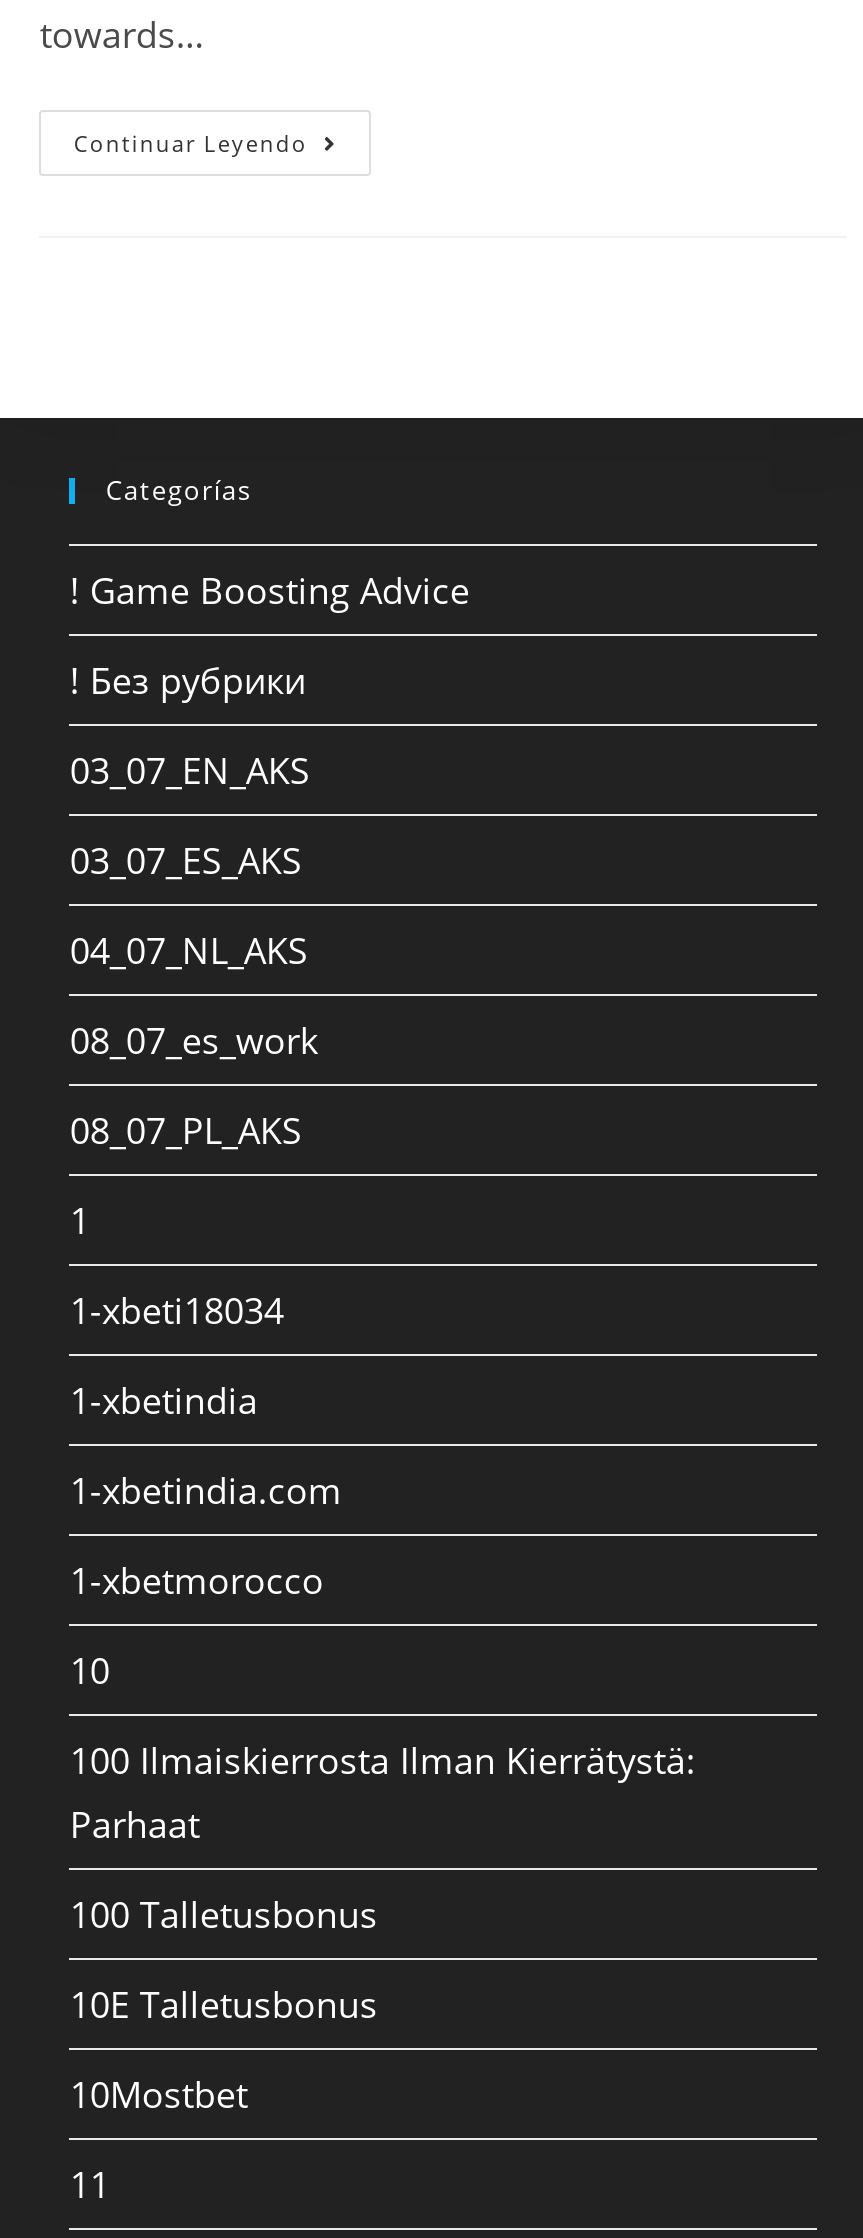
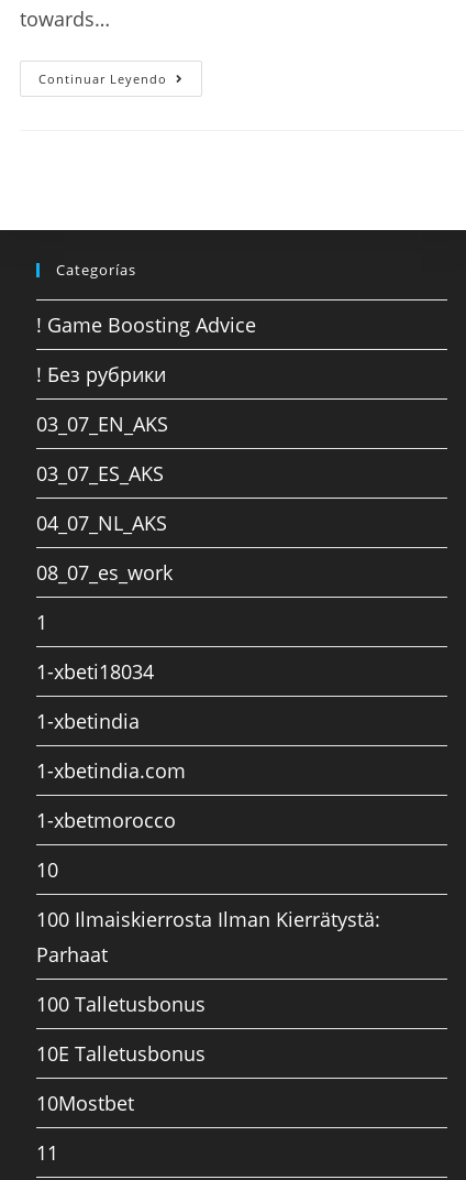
[70,1106,302,1154] 08_07_PL_AKS -> none

